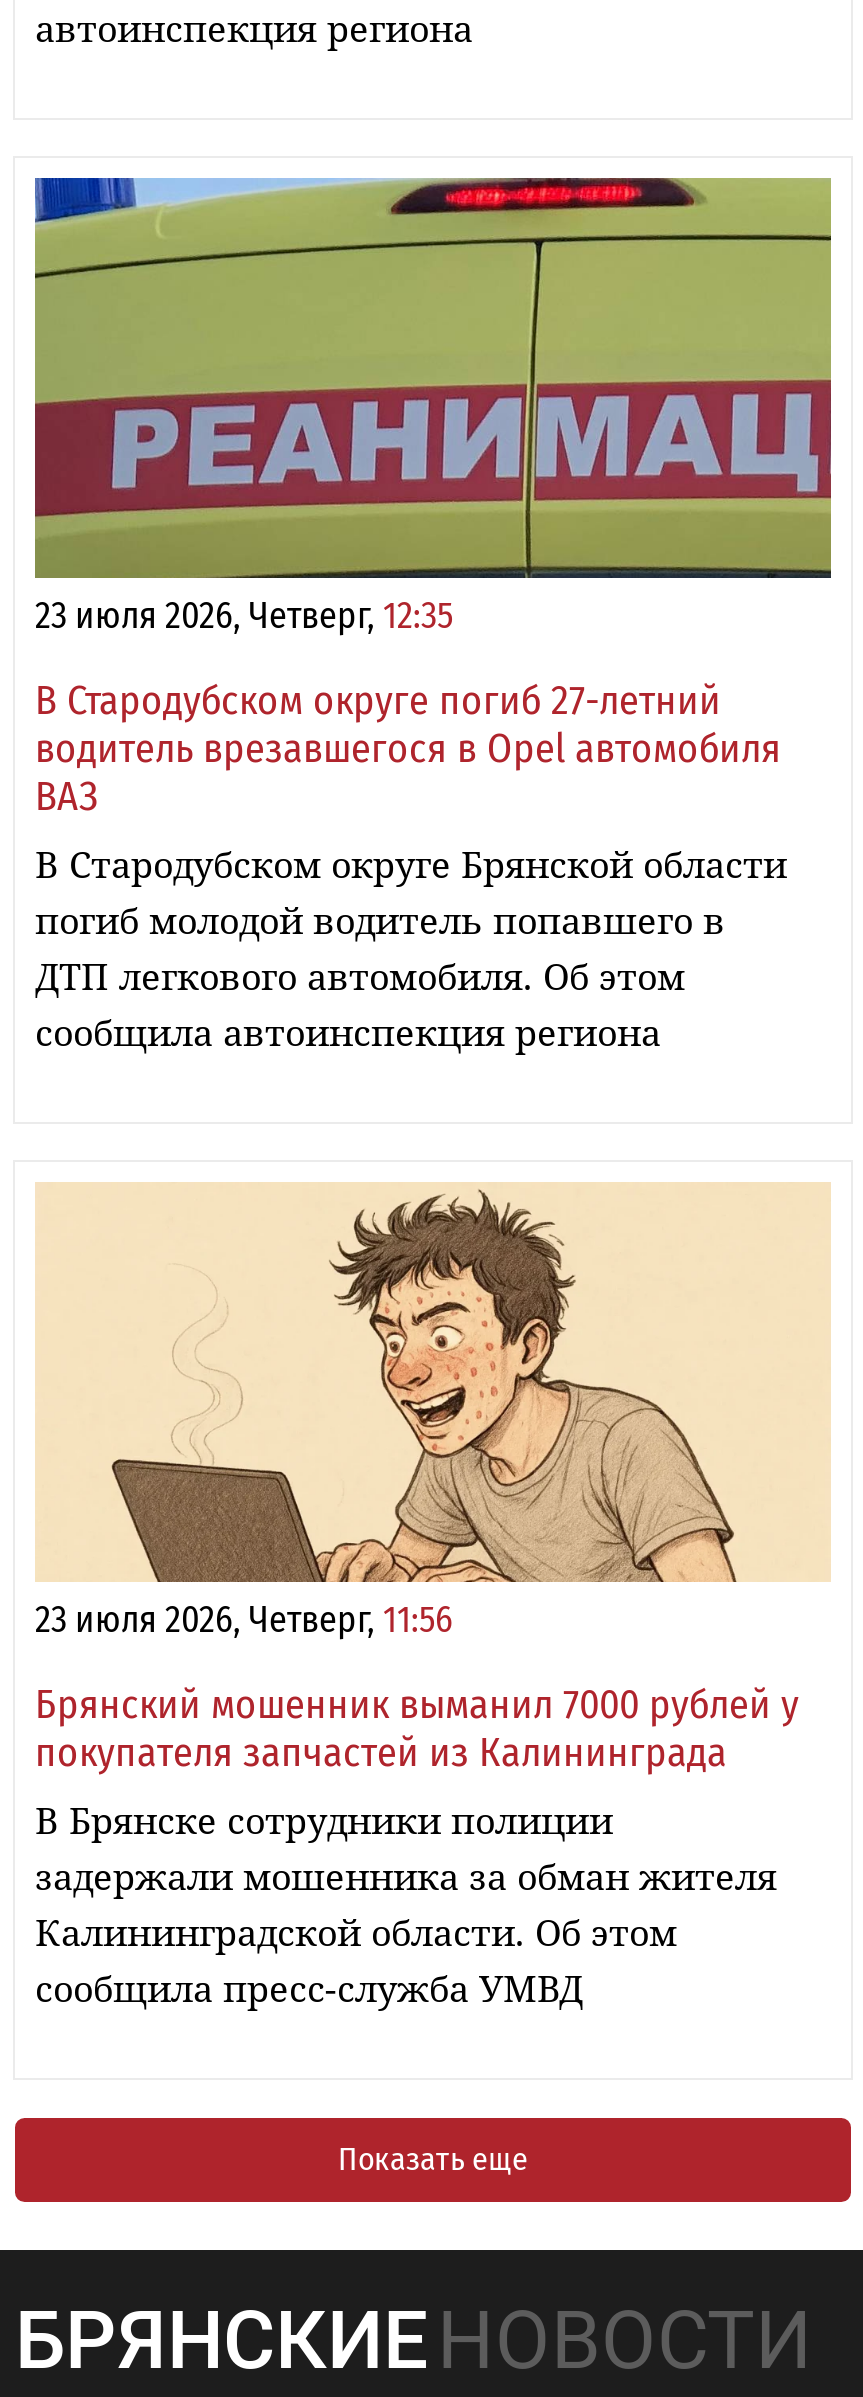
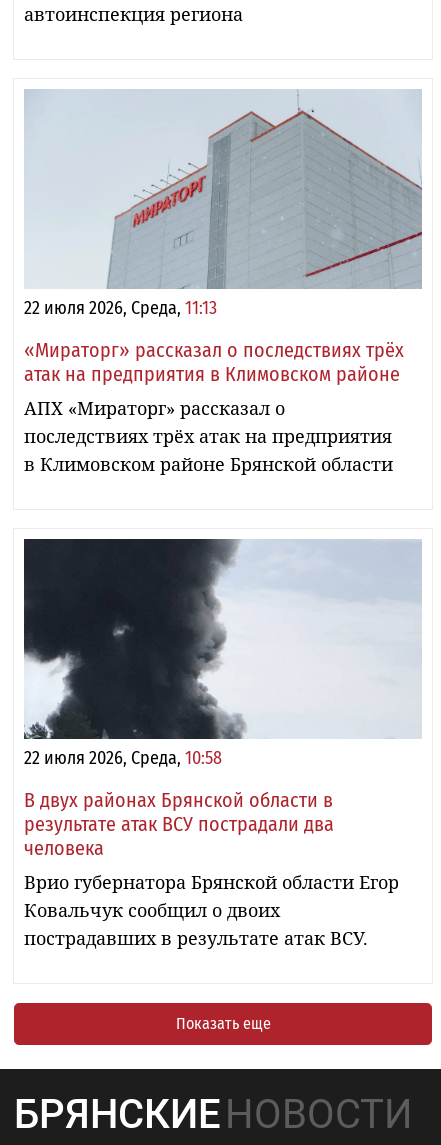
[33,176,833,638] [image] | 23 июля 2026, Четверг, 12:35 -> [24,89,422,319] [image] | 22 июля 2026, Среда, 11:13
[35,676,787,1056] В Стародубском округе погиб 27-летний | водитель врезавшегося в Opel автомобиля | ВАЗ | В Стародубском округе Брянской области | погиб молодой водитель попавшего в | ДТП легкового автомобиля. Об этом | сообщила автоинспекция региона -> [24,338,404,476] «Мираторг» рассказал о последствиях трёх | атак на предприятия в Климовском районе | АПХ «Мираторг» рассказал о | последствиях трёх атак на предприятия | в Климовском районе Брянской области
[35,1182,831,1642] [image] | 23 июля 2026, Четверг, 11:56 -> [23,538,422,769] [image] | 22 июля 2026, Среда, 10:58
[35,1680,799,2012] Брянский мошенник выманил 7000 рублей у | покупателя запчастей из Калининграда | В Брянске сотрудники полиции | задержали мошенника за обман жителя | Калининградской области. Об этом | сообщила пресс-служба УМВД -> [24,788,399,950] В двух районах Брянской области в | результате атак ВСУ пострадали два | человека | Врио губернатора Брянской области Егор | Ковальчук сообщил о двоих | пострадавших в результате атак ВСУ.

